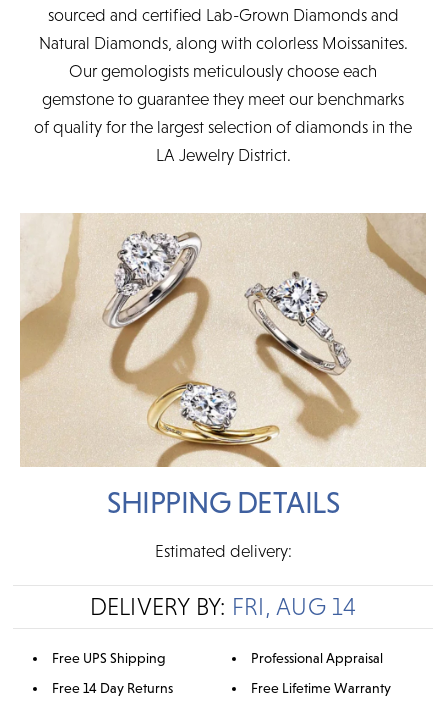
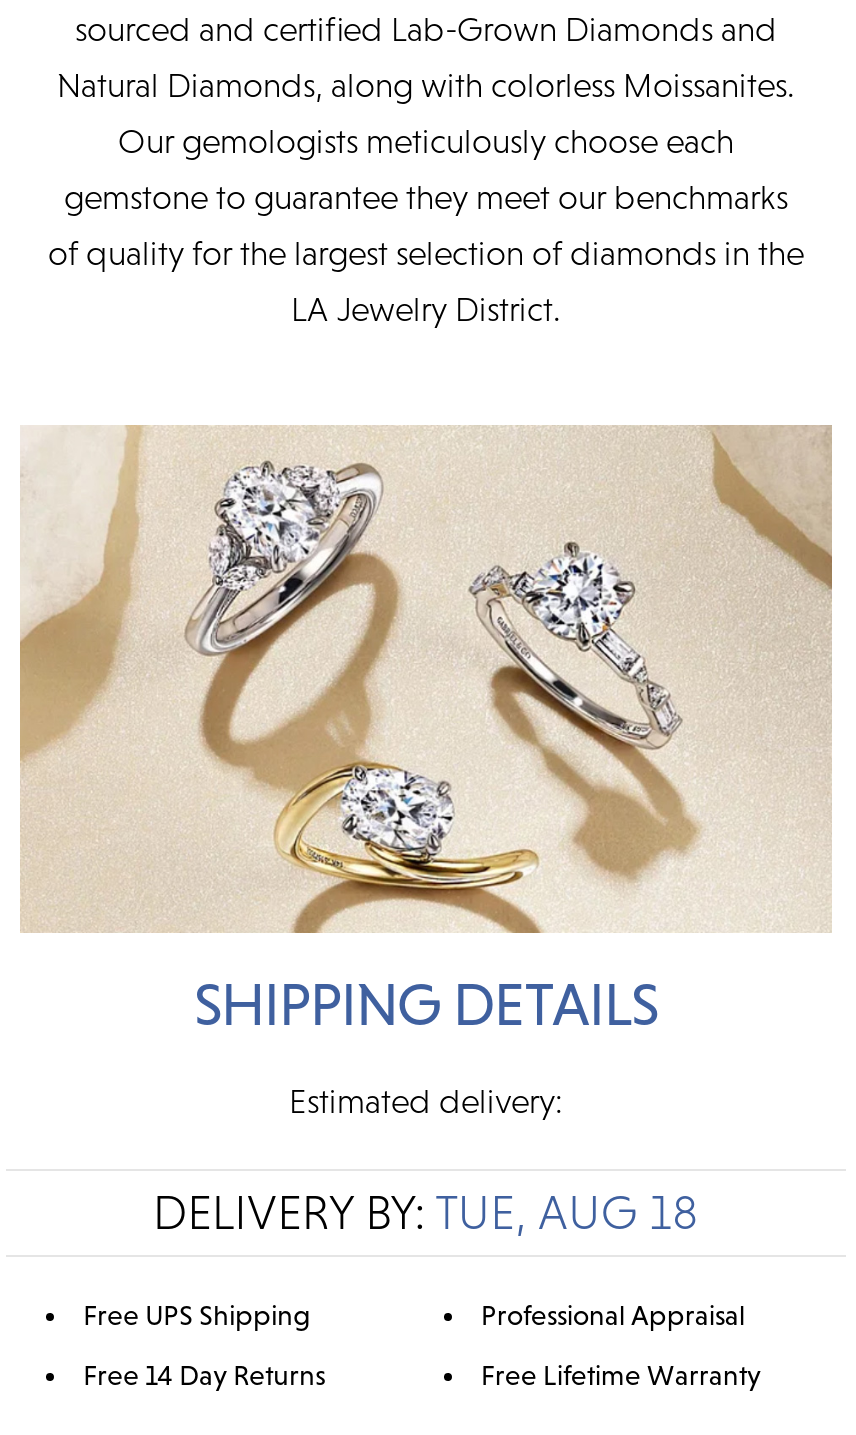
[89,593,356,620] DELIVERY BY: FRI, AUG 14 -> [153,1185,699,1239] DELIVERY BY: TUE, AUG 18

